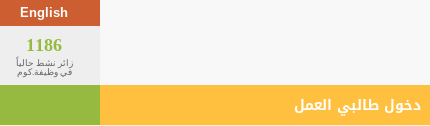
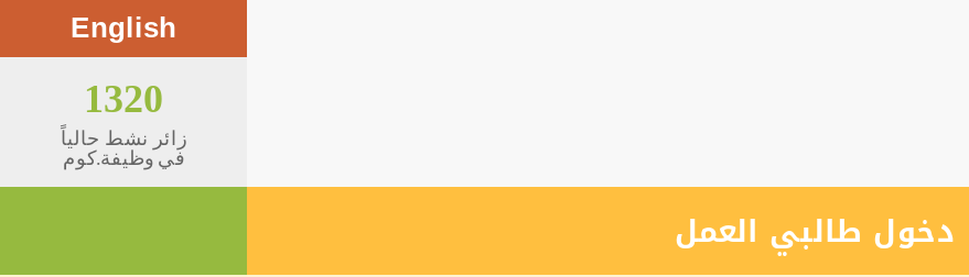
[26,35,62,55] 1186 -> [84,77,163,121] 1320

